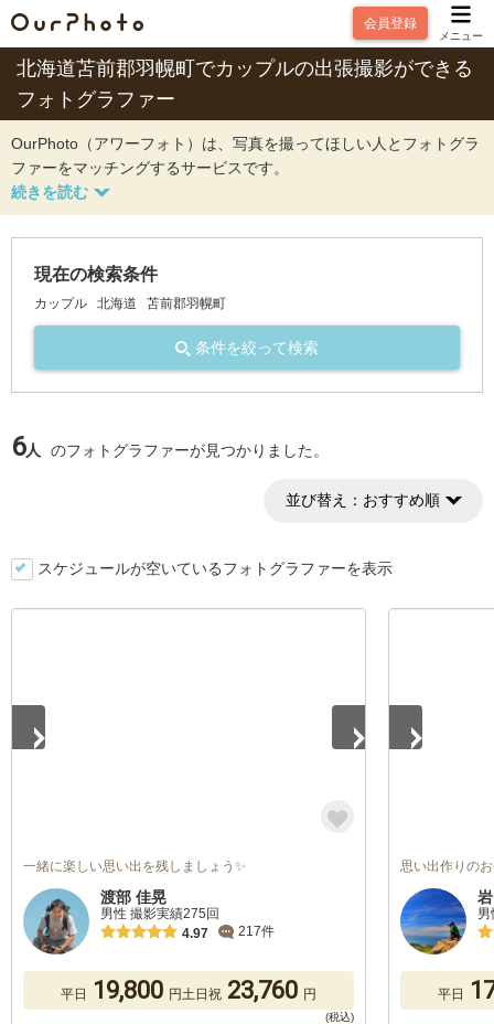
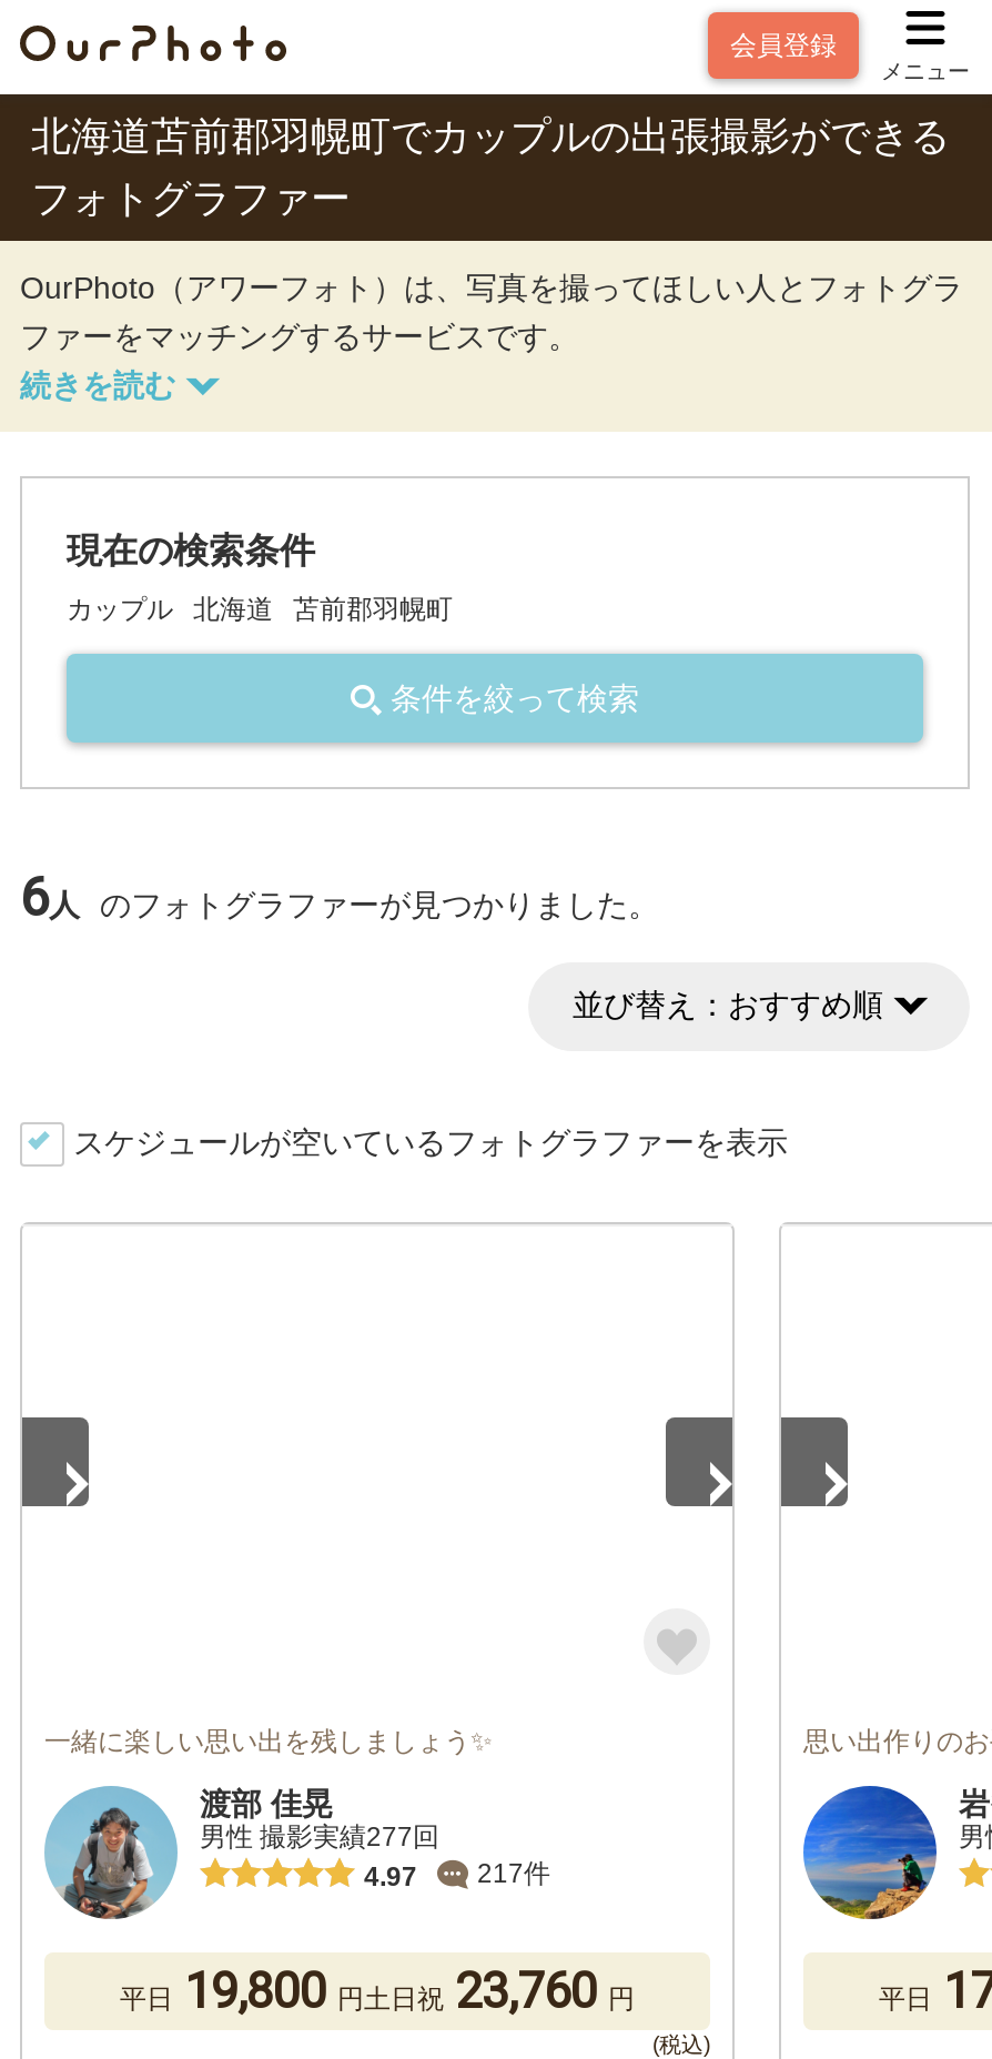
[100,906,219,922] 男性 撮影実績275回 -> [200,1822,439,1853] 男性 撮影実績277回

